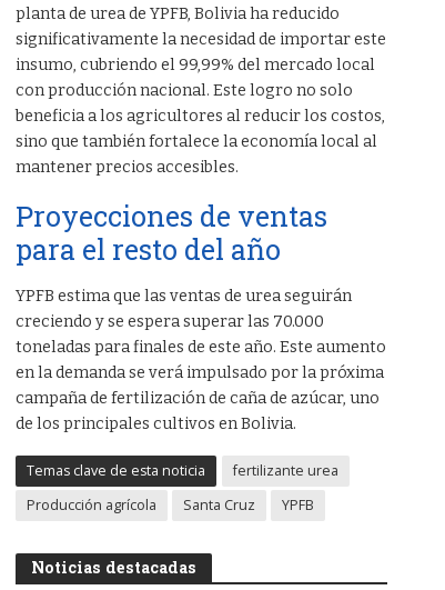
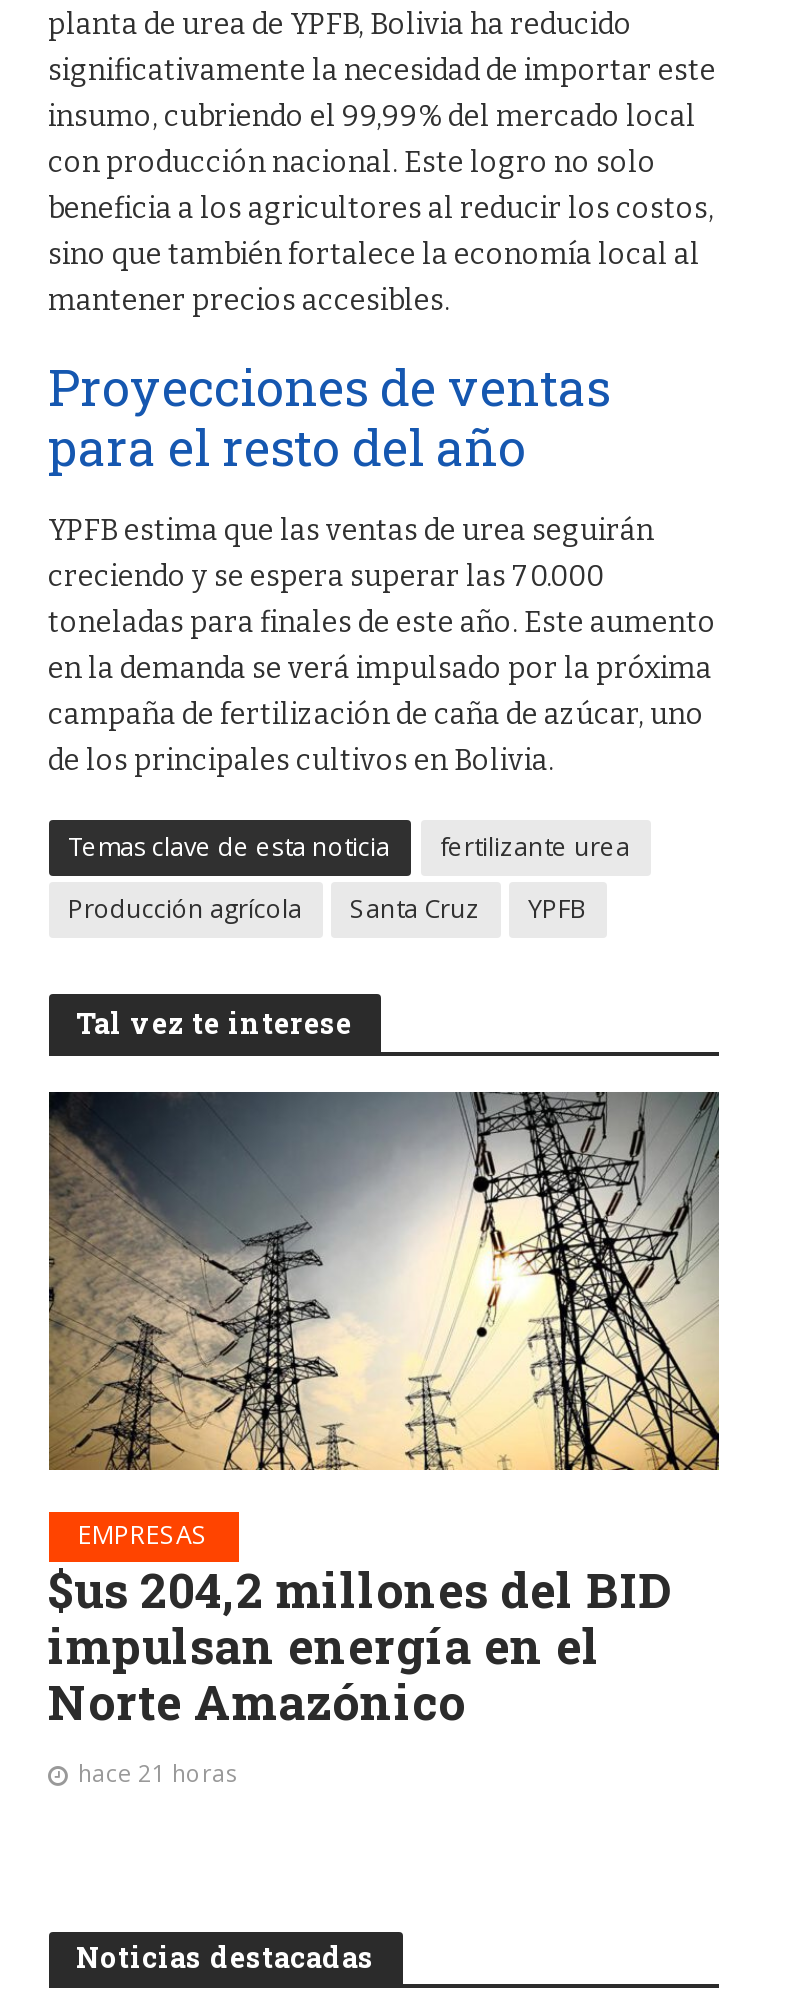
none -> [47,1088,721,1788] [image] | EMPRESAS | $us 204,2 millones del BID | impulsan energía en el | Norte Amazónico | hace 21 horas
none -> [76,1005,352,1043] Tal vez te interese

